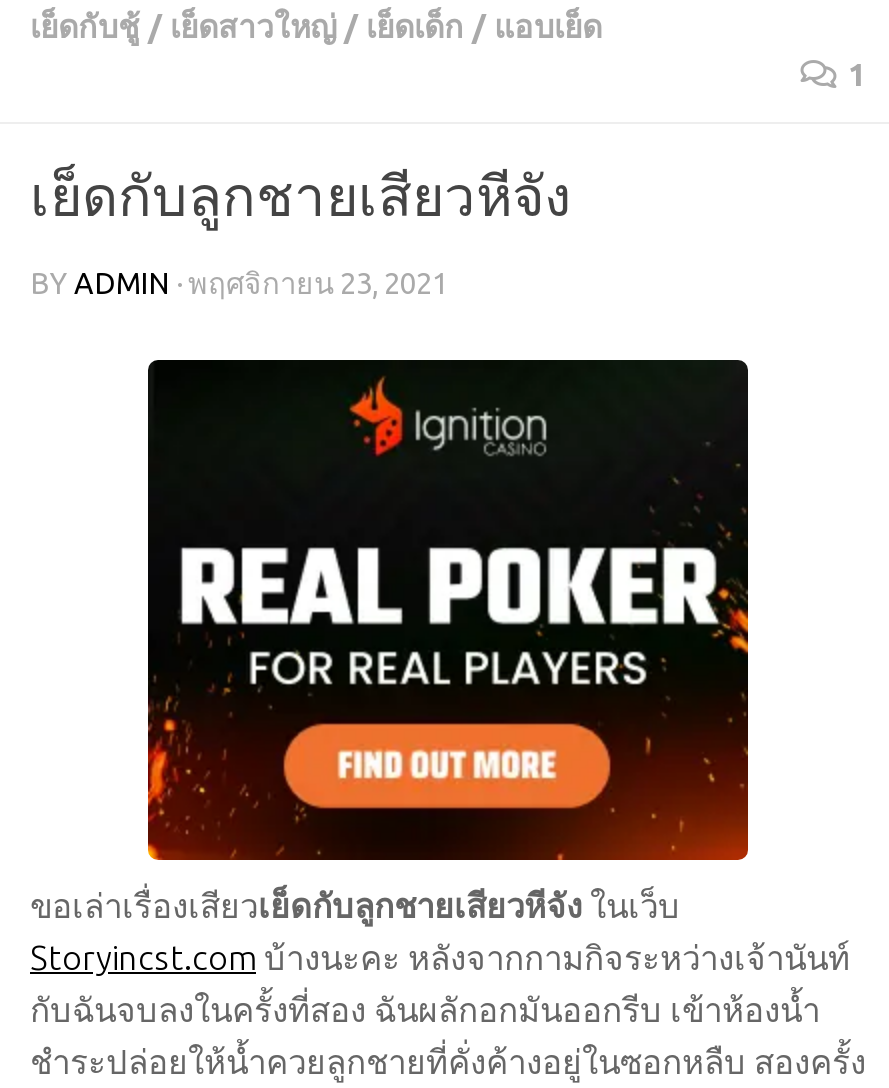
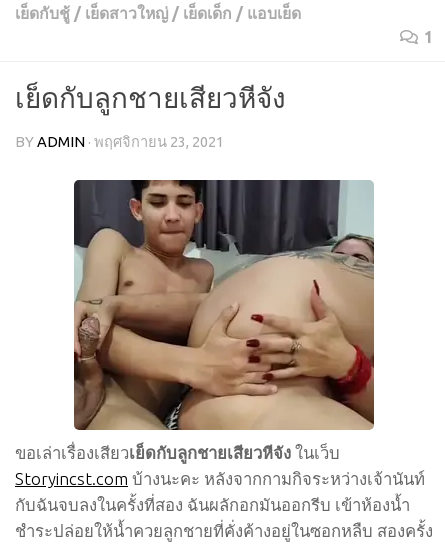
[146,358,750,862] [image] -> [73,179,375,431] [image]

